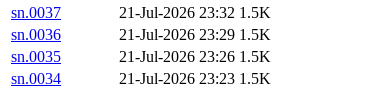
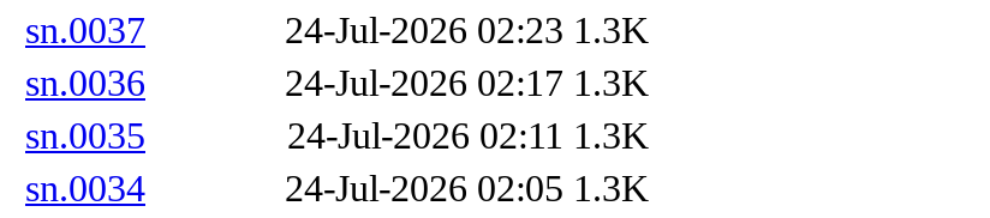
[119,4,271,21] 21-Jul-2026 23:32 1.5K -> [285,11,650,51] 24-Jul-2026 02:23 1.3K
[119,26,271,43] 21-Jul-2026 23:29 1.5K -> [285,63,650,104] 24-Jul-2026 02:17 1.3K
[119,48,271,65] 21-Jul-2026 23:26 1.5K -> [287,116,650,157] 24-Jul-2026 02:11 1.3K
[119,70,271,87] 21-Jul-2026 23:23 1.5K -> [285,169,650,209] 24-Jul-2026 02:05 1.3K

